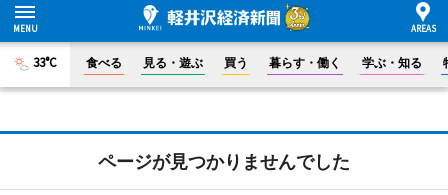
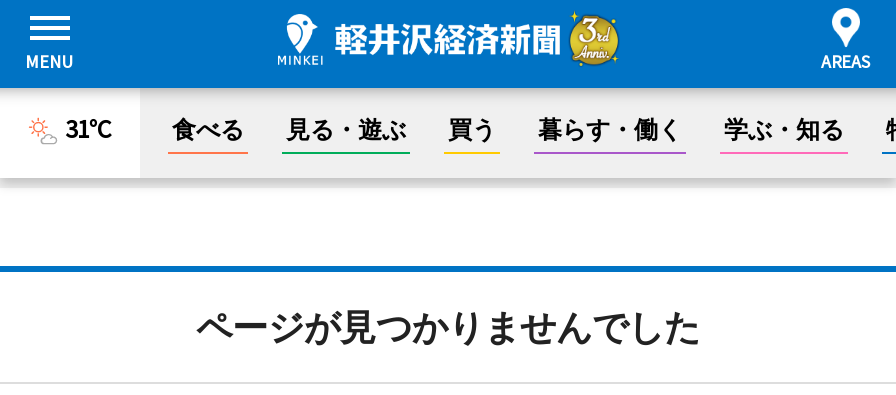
[32,54,56,71] 33°C -> [65,113,113,147] 31°C

